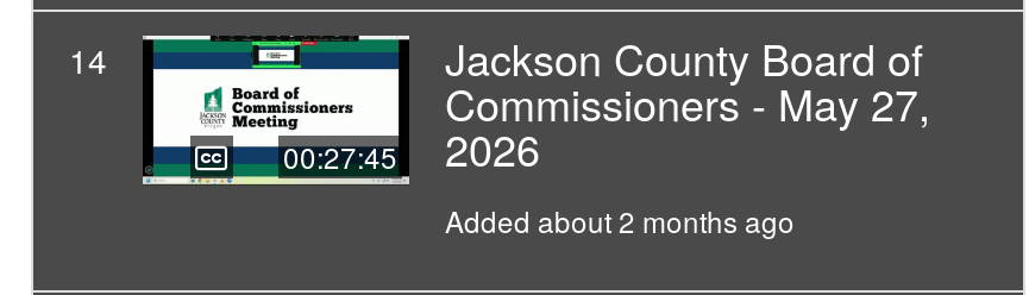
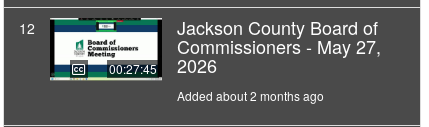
[69,37,107,84] 14 -> [19,18,35,38] 12

